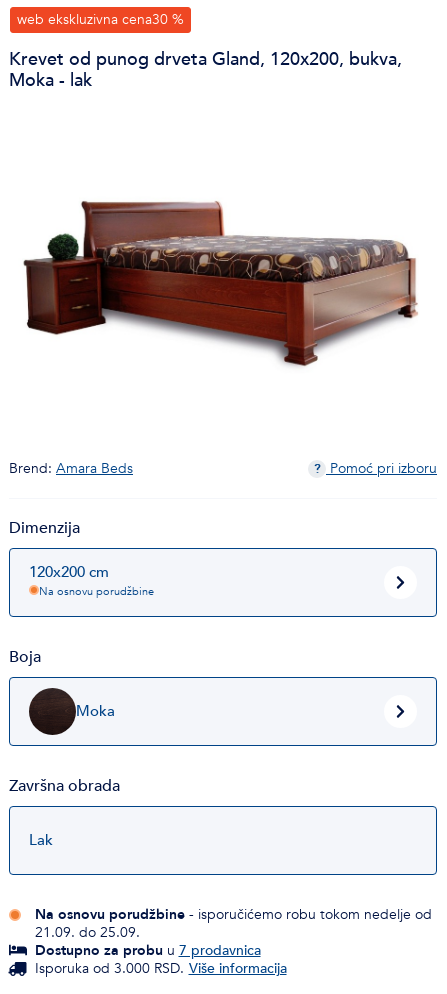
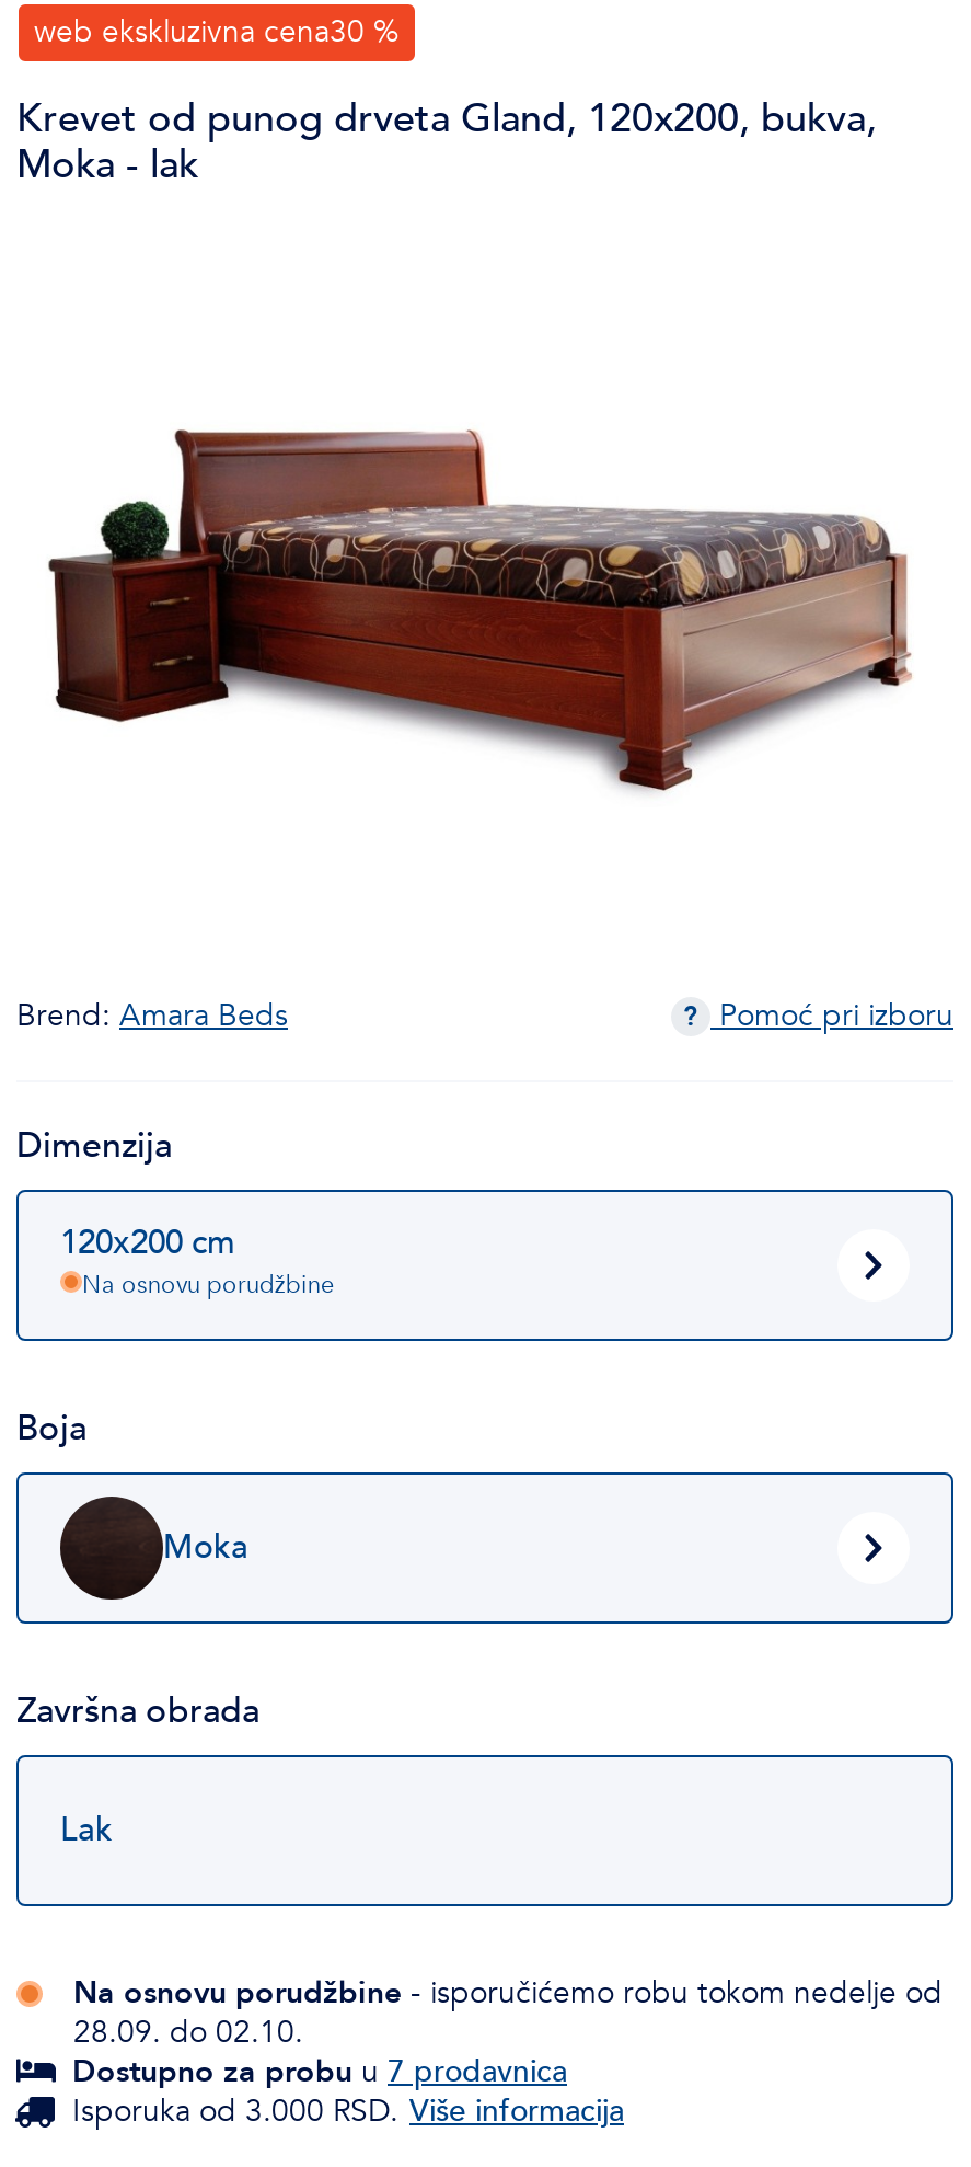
[35,923,140,942] 21.09. do 25.09. -> [73,2011,303,2053] 28.09. do 02.10.

